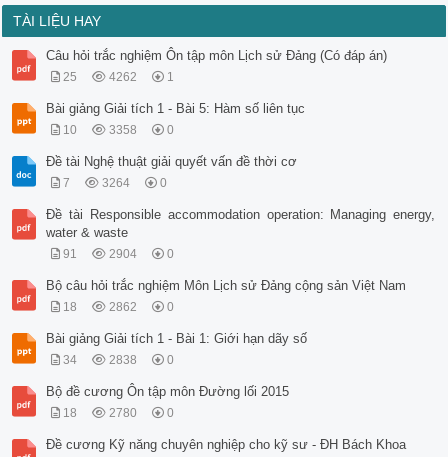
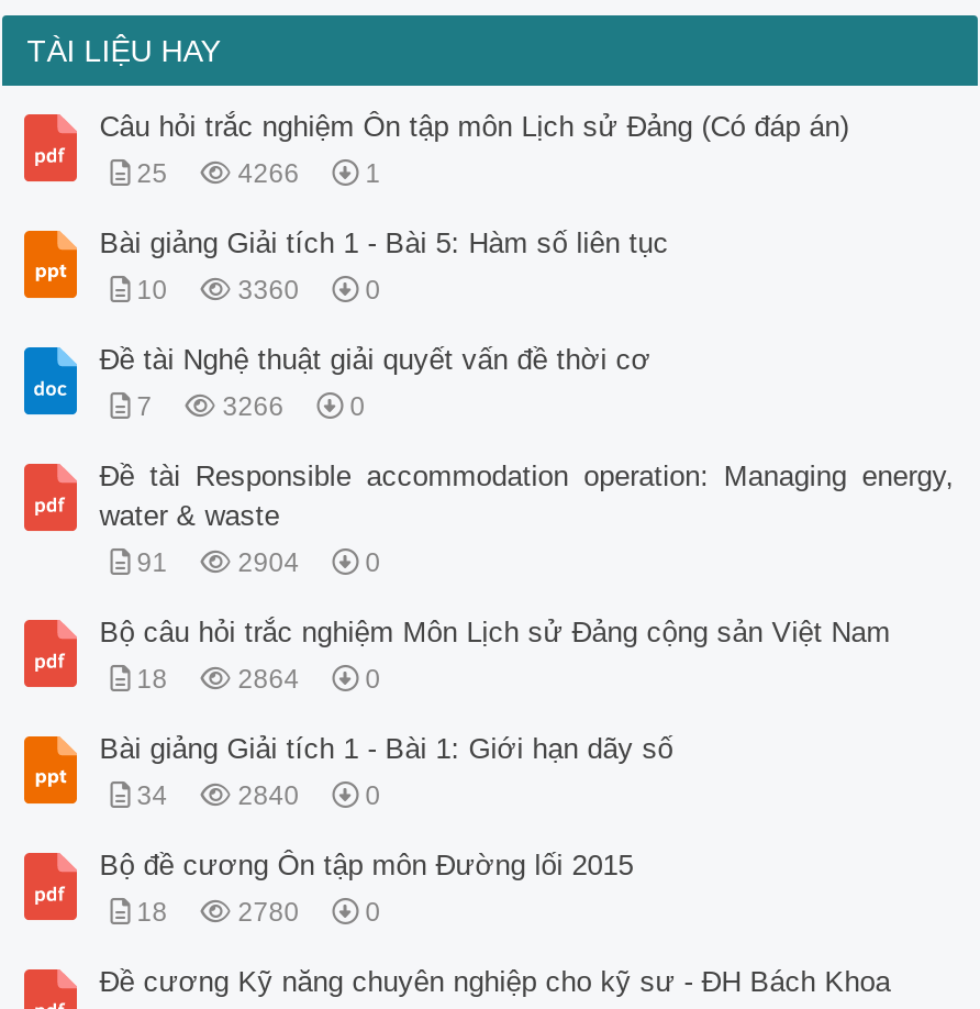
[109,70,137,84] 4262 -> [238,158,299,189] 4266
[109,123,137,137] 3358 -> [238,275,299,306] 3360
[102,176,130,190] 3264 -> [222,391,284,422] 3266
[109,300,137,314] 2862 -> [238,664,299,695] 2864
[109,353,137,367] 2838 -> [238,780,299,811] 2840

